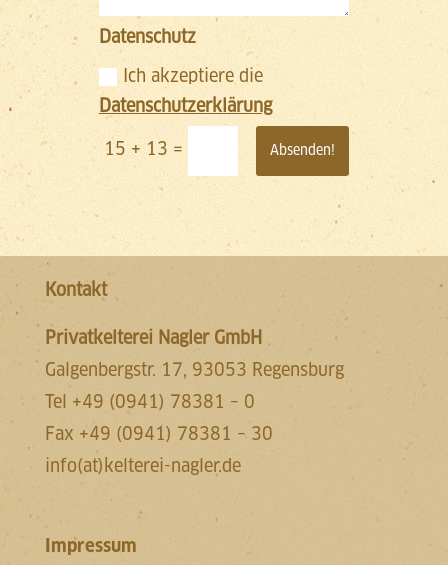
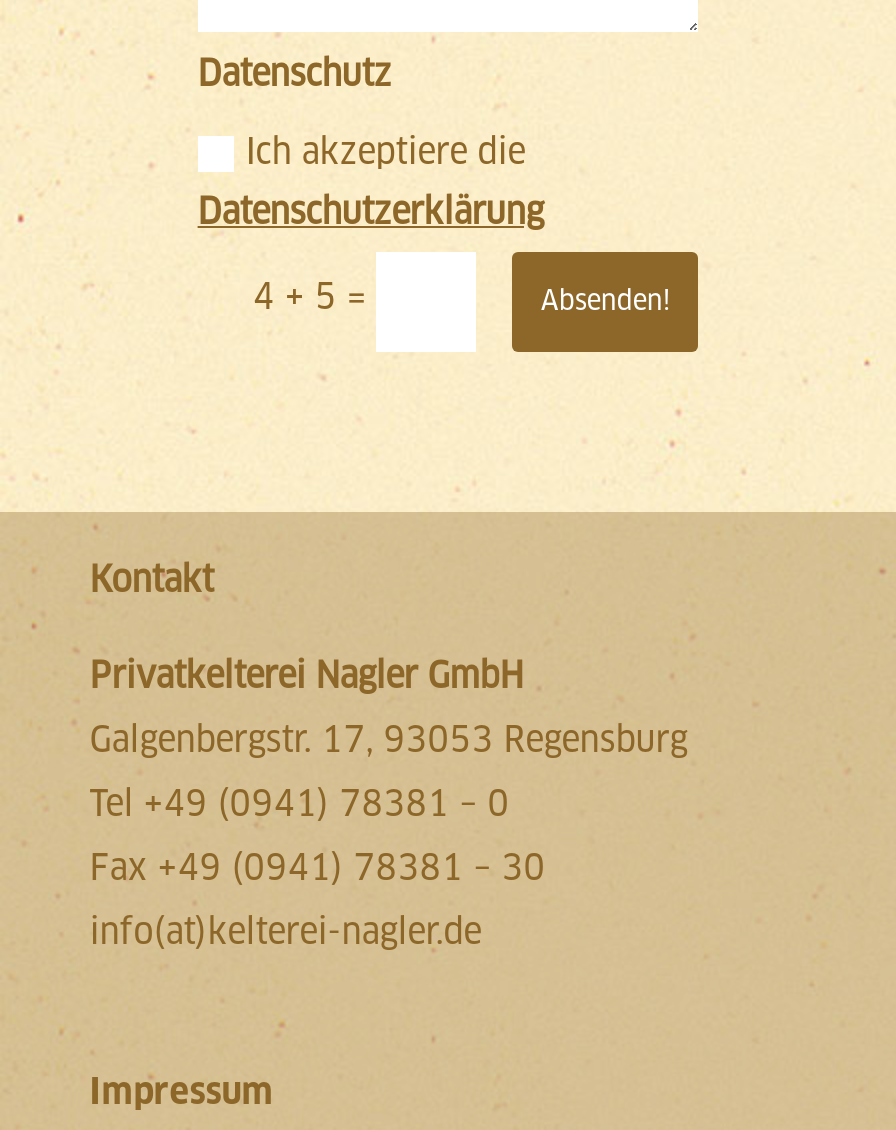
[104,141,188,159] 15 + 13 = -> [253,282,377,318] 4 + 5 =

